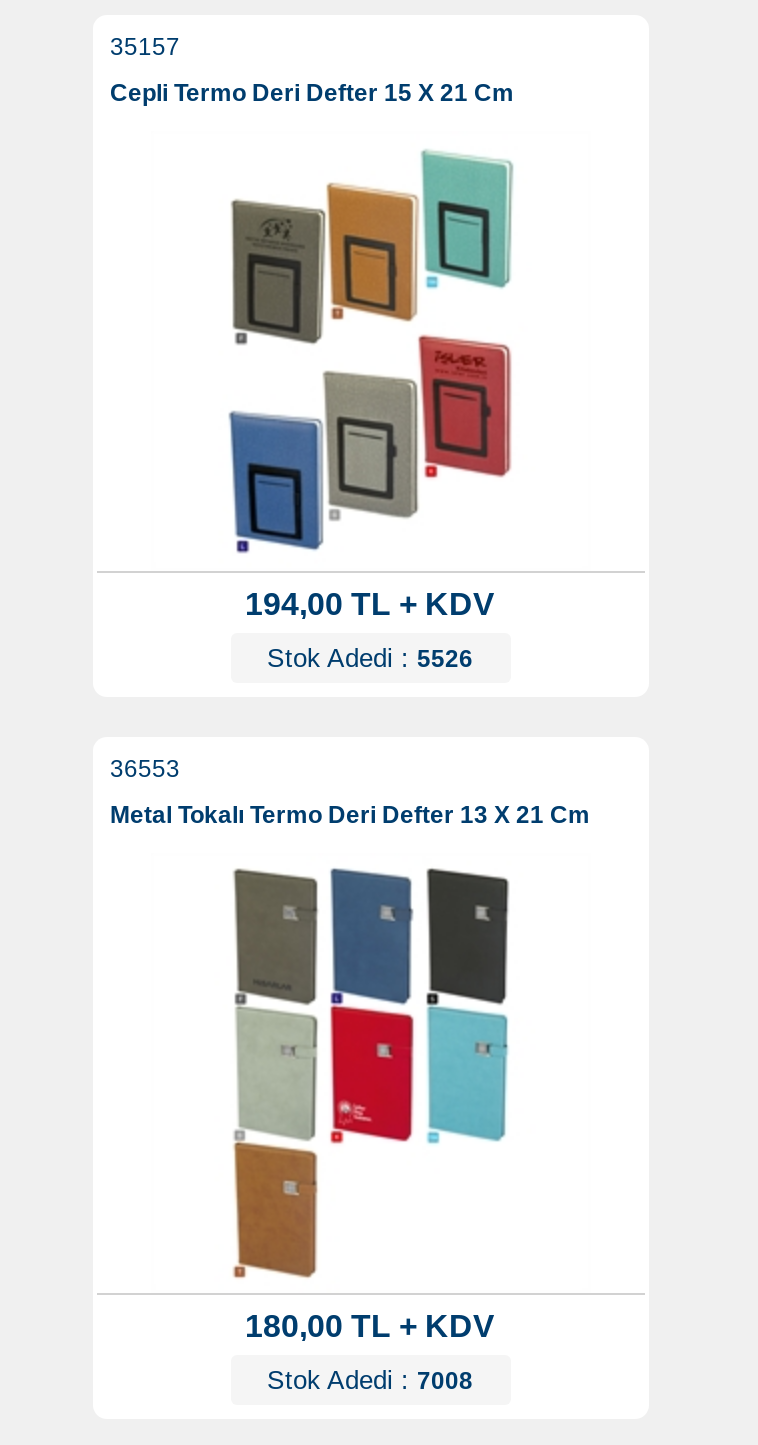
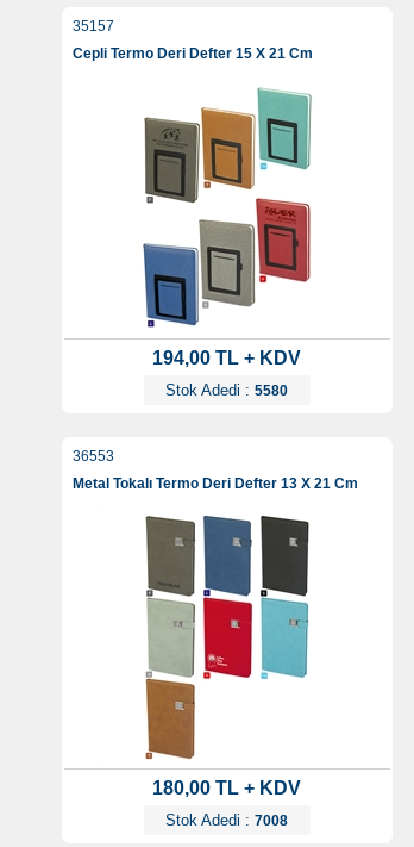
[267,643,473,673] Stok Adedi : 5526 -> [165,381,288,399] Stok Adedi : 5580

